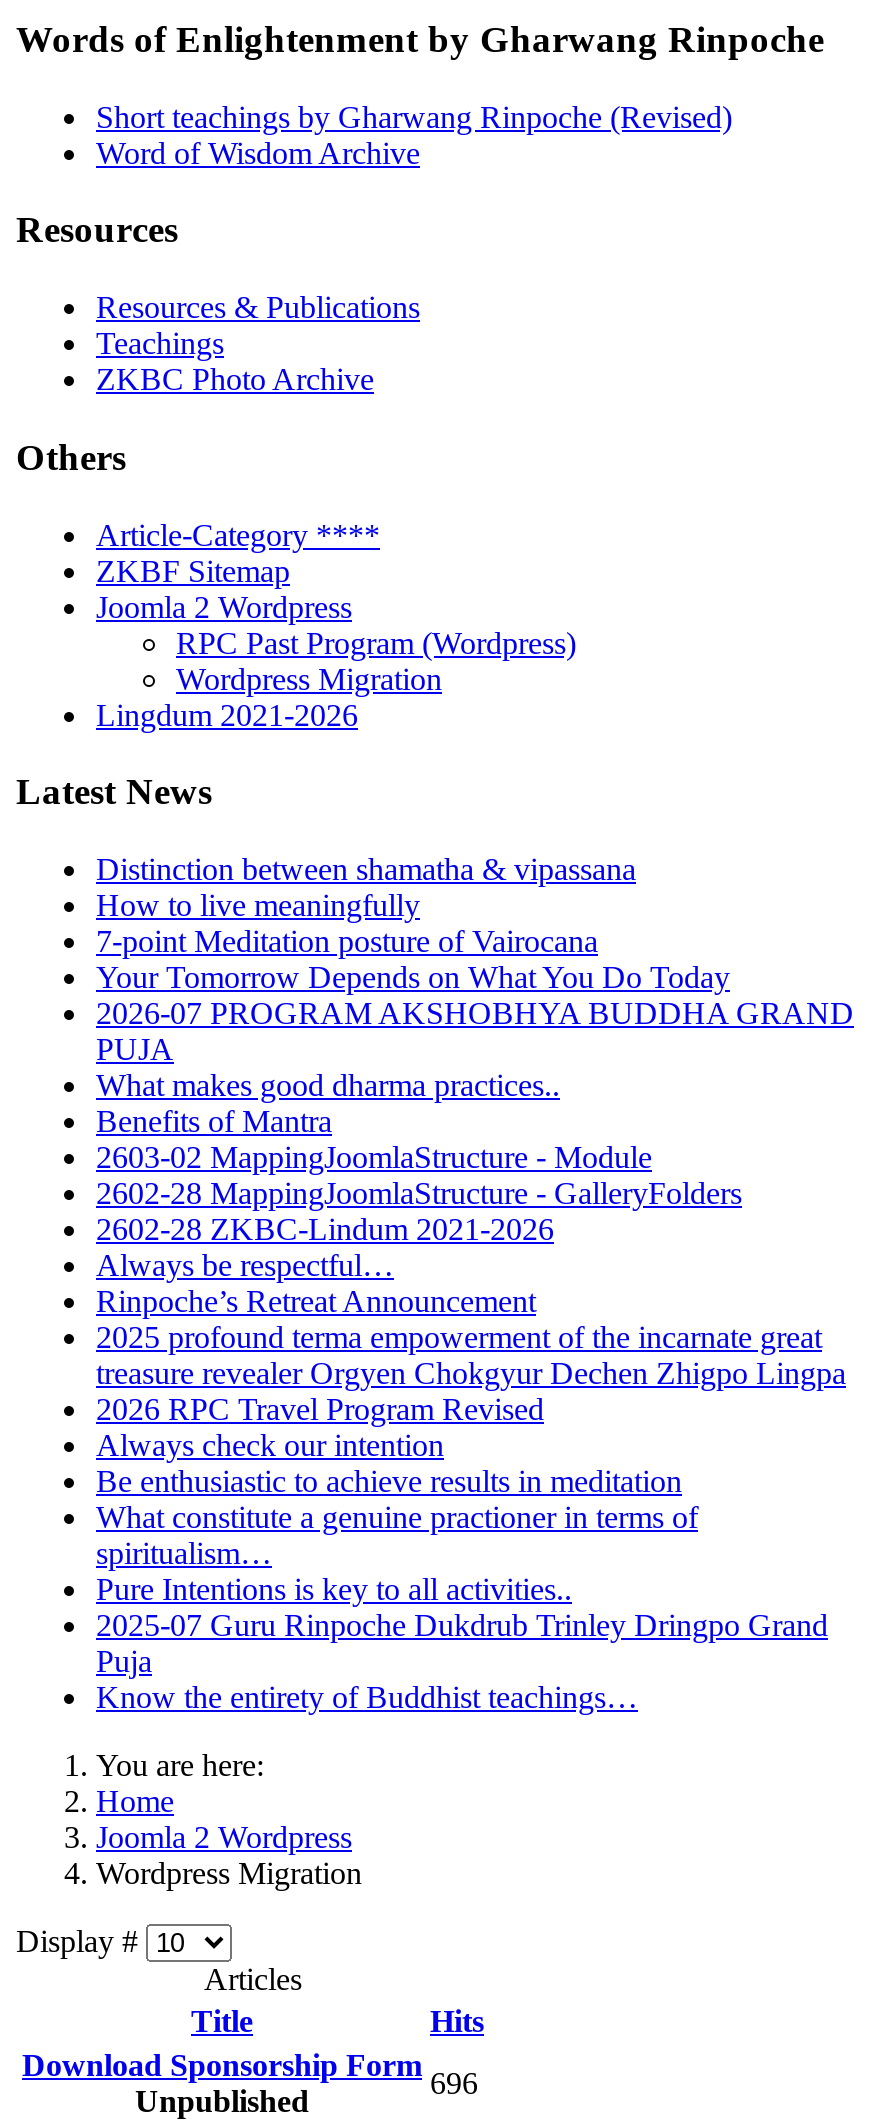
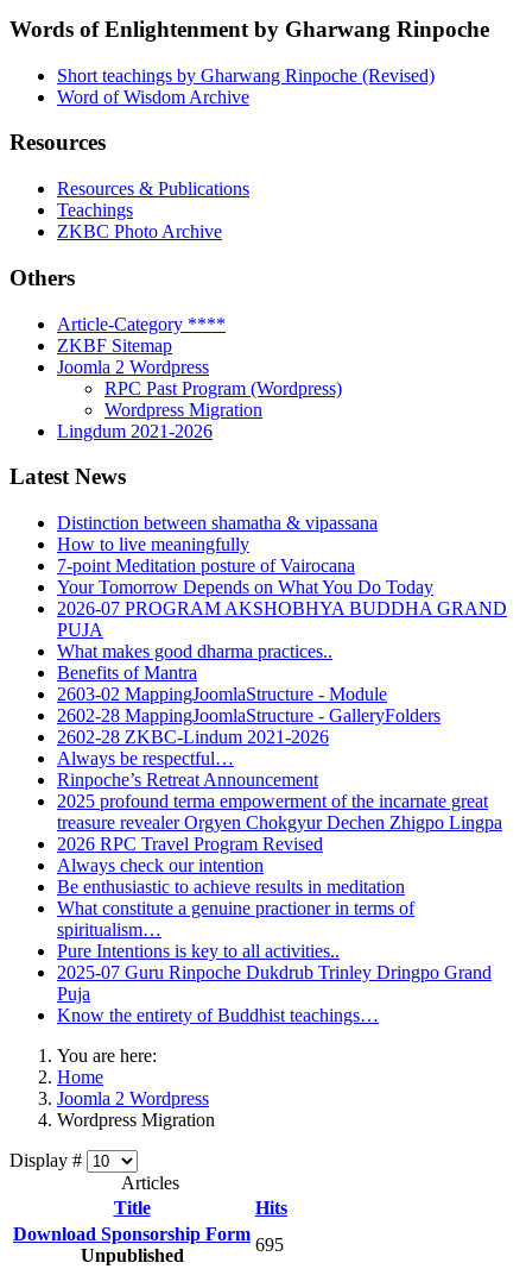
[430,2066,478,2100] 696 -> [255,1235,284,1255] 695

